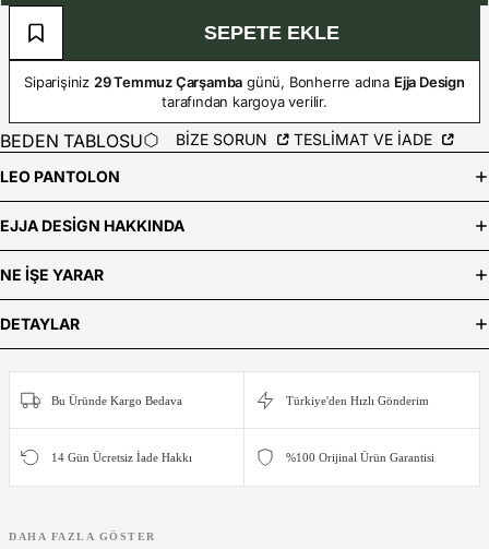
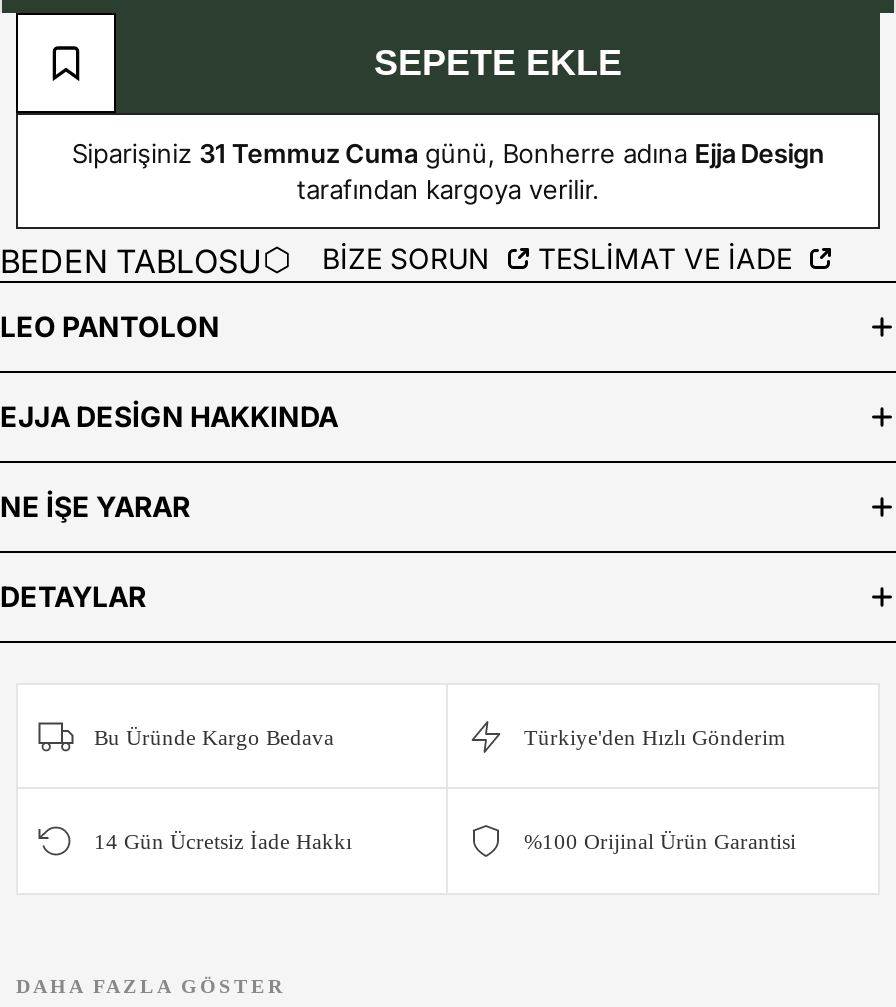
[24,73,465,91] Siparişiniz 29 Temmuz Çarşamba günü, Bonherre adına Ejja Design -> [72,137,824,169] Siparişiniz 31 Temmuz Cuma günü, Bonherre adına Ejja Design

